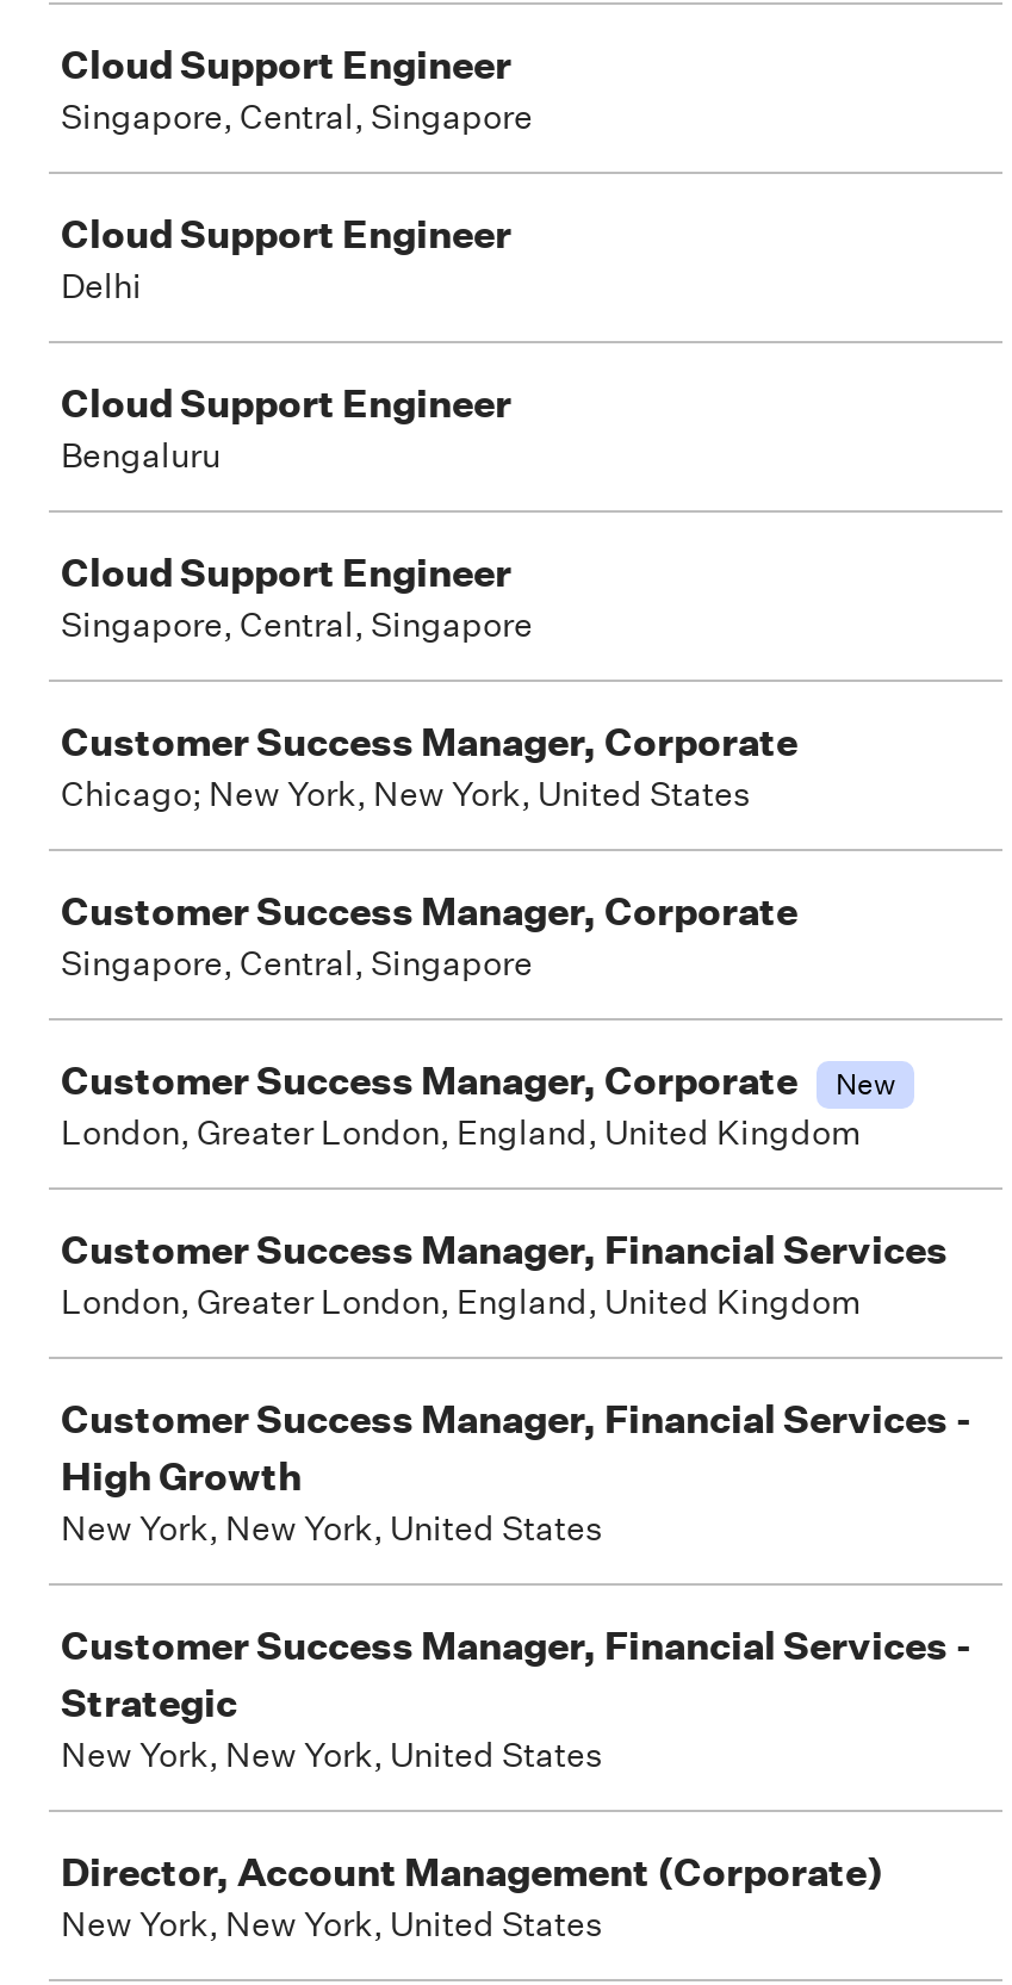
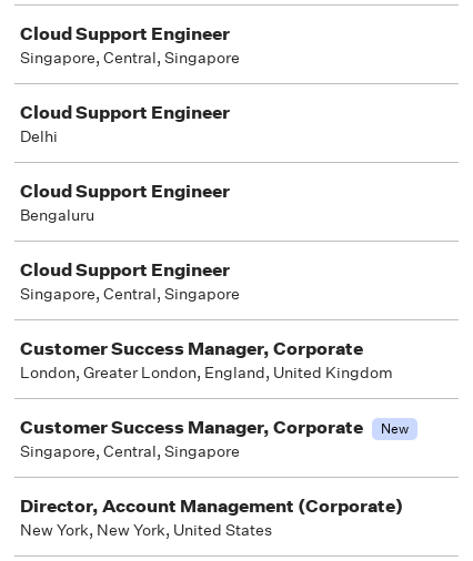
[61,772,797,984] Chicago; New York, New York, United States | Customer Success Manager, Corporate | Singapore, Central, Singapore -> [20,362,393,382] London, Greater London, England, United Kingdom
[61,1111,971,1776] London, Greater London, England, United Kingdom | Customer Success Manager, Financial Services | London, Greater London, England, United Kingdom | Customer Success Manager, Financial Services - | High Growth | New York, New York, United States | Customer Success Manager, Financial Services - | Strategic | New York, New York, United States -> [20,441,240,461] Singapore, Central, Singapore

